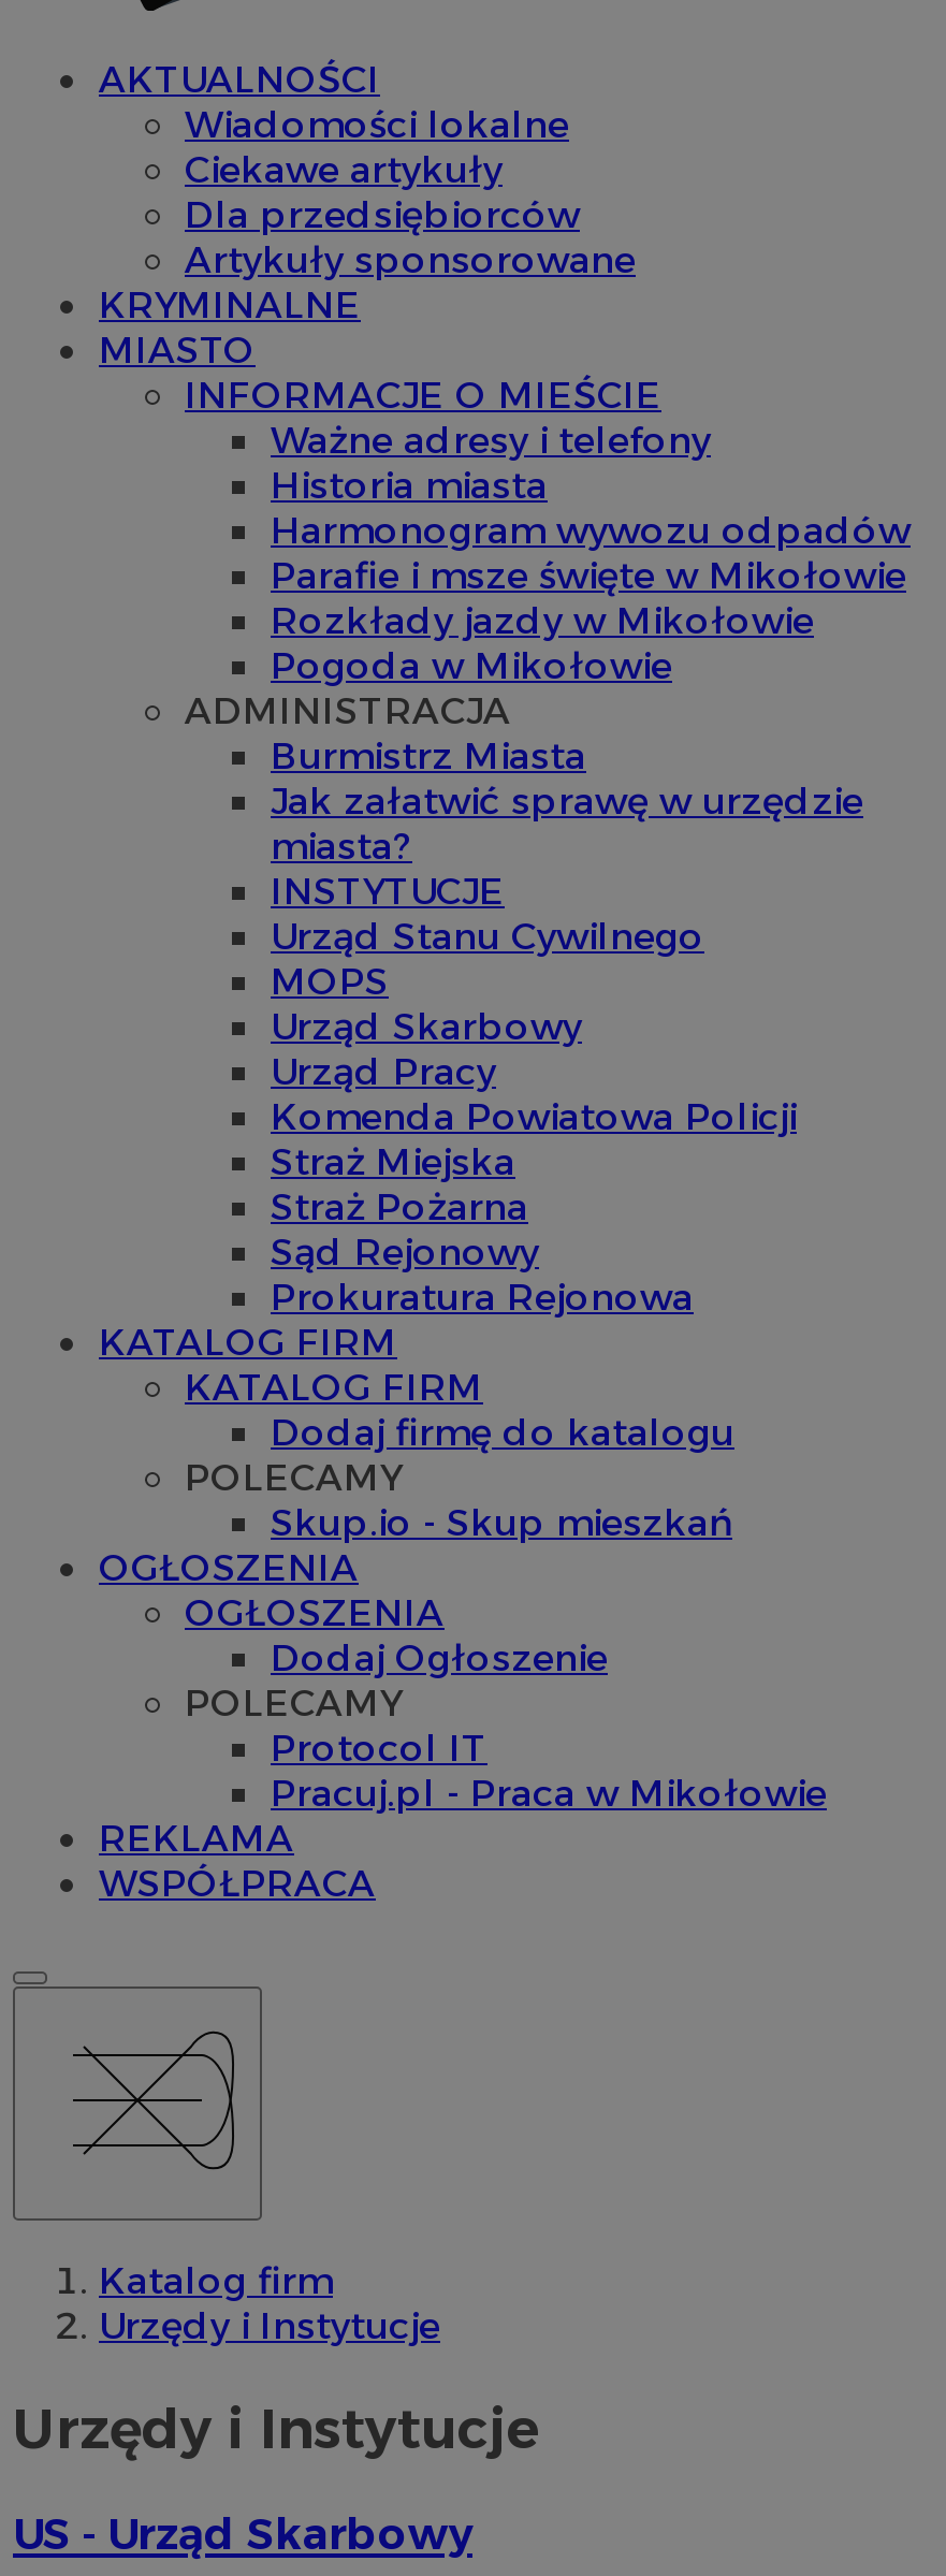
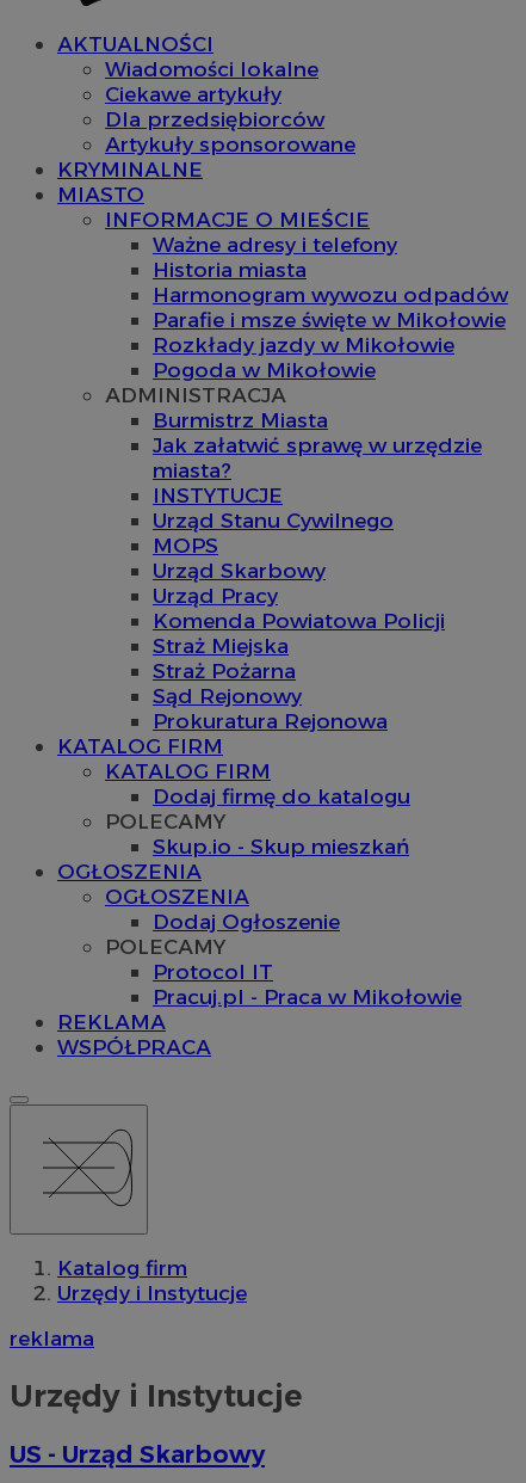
none -> [10,1326,94,1351] reklama

